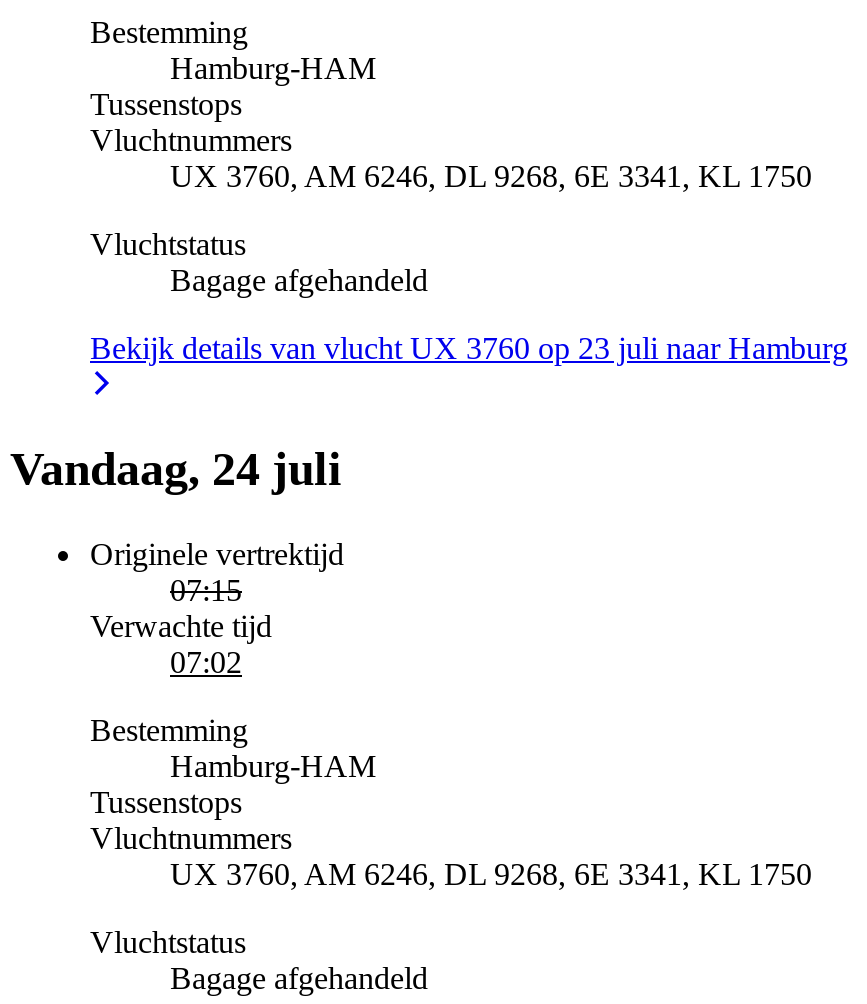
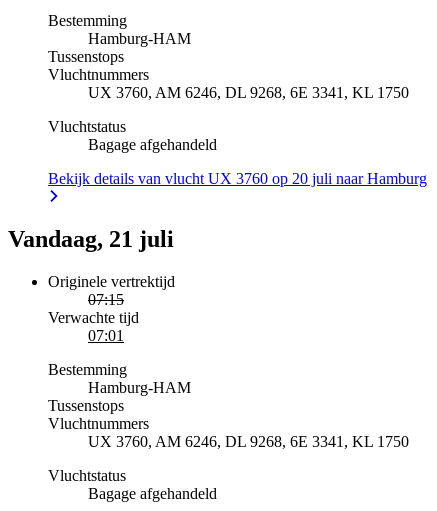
[90,330,848,364] Bekijk details van vlucht UX 3760 op 23 juli naar Hamburg -> [48,170,427,187] Bekijk details van vlucht UX 3760 op 20 juli naar Hamburg
[10,442,342,494] Vandaag, 24 juli -> [8,226,174,252] Vandaag, 21 juli
[170,644,242,678] 07:02 -> [88,326,124,343] 07:01

